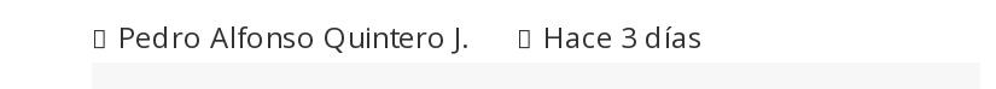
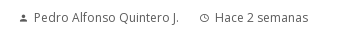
[543,16,703,57] Hace 3 días -> [215,9,308,26] Hace 2 semanas

